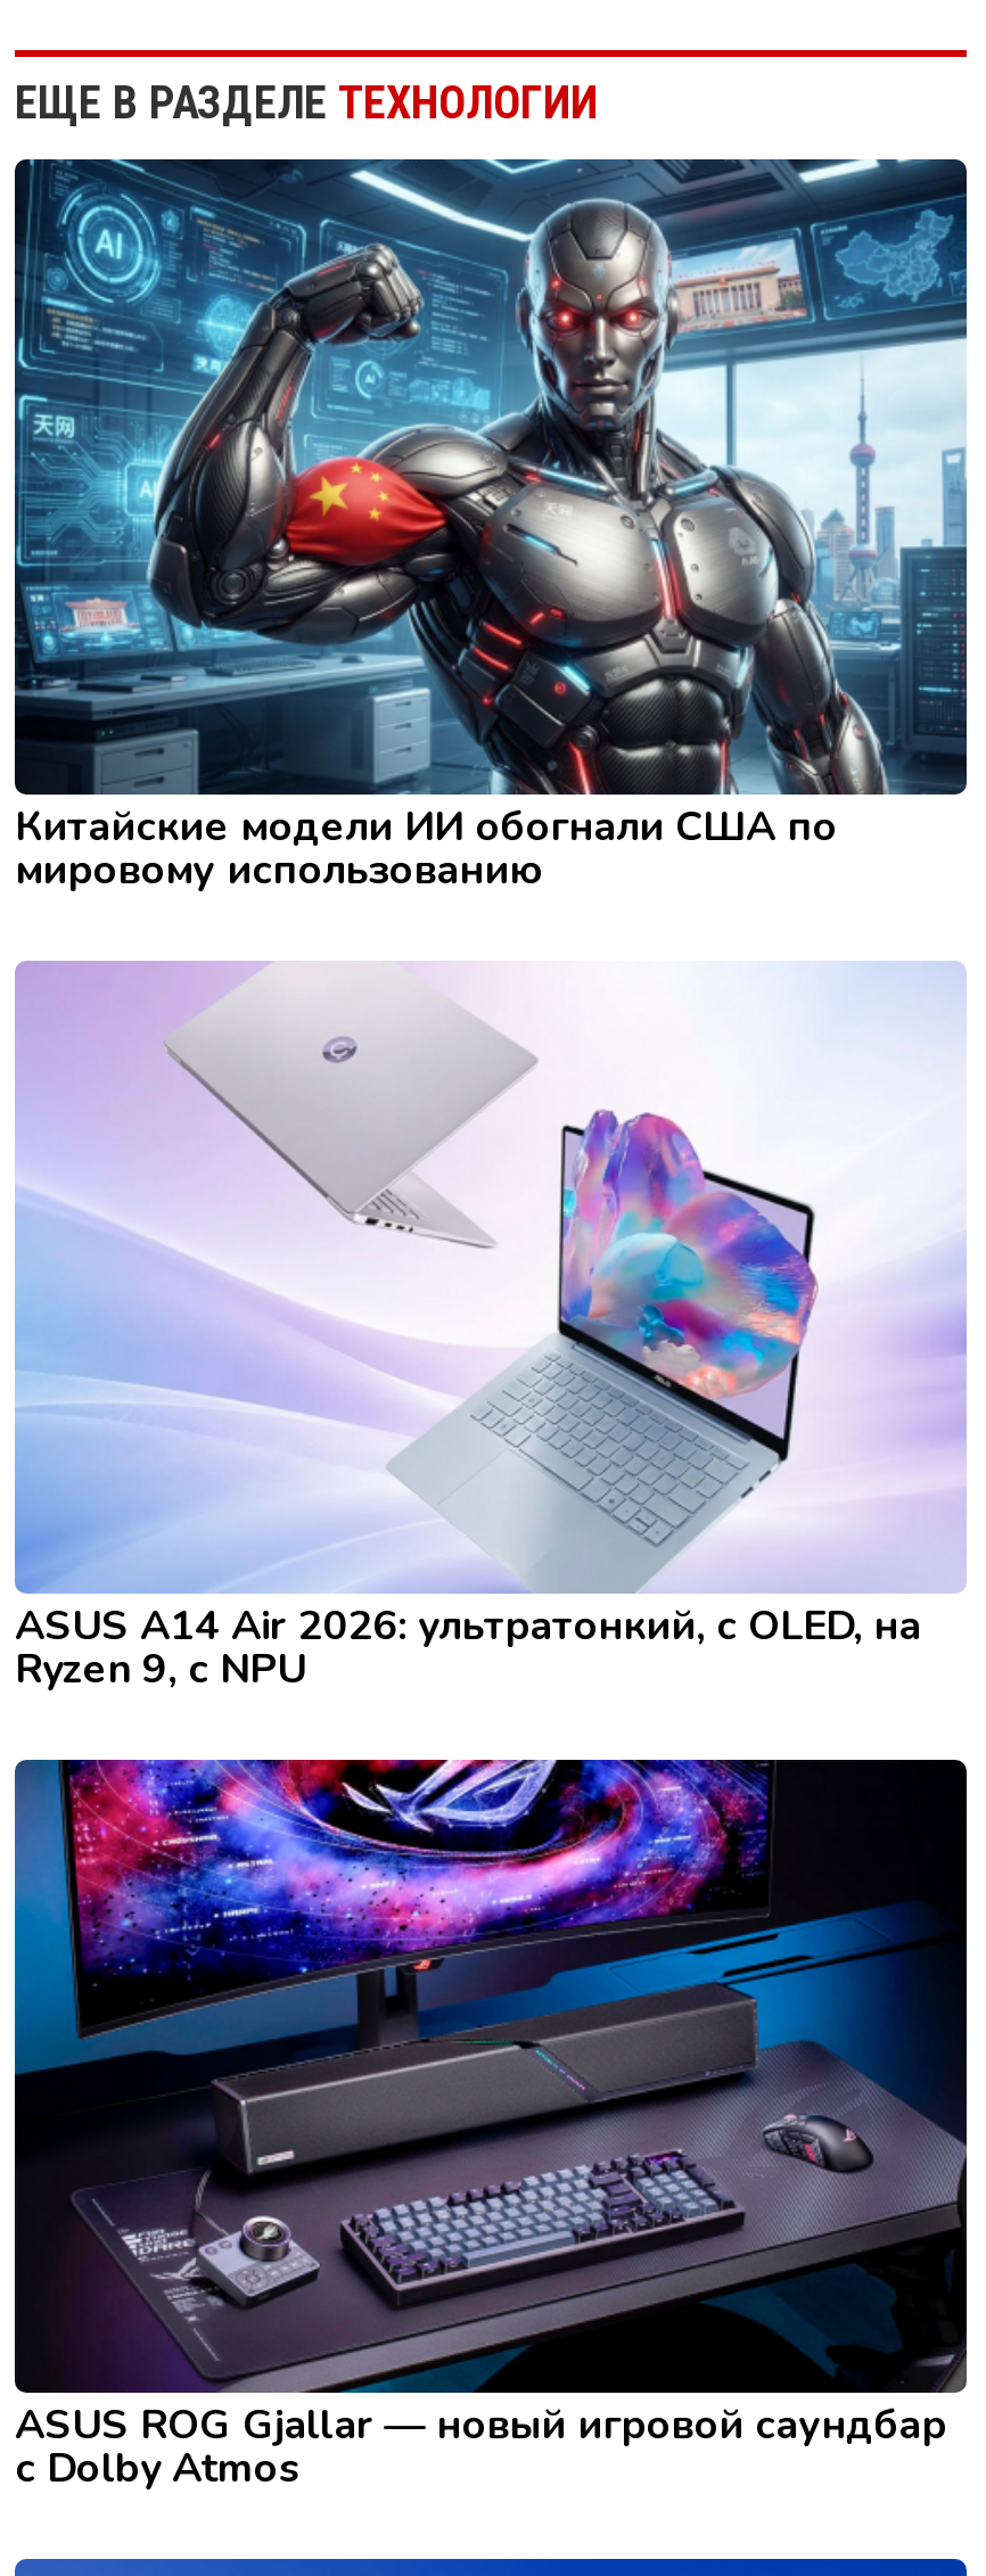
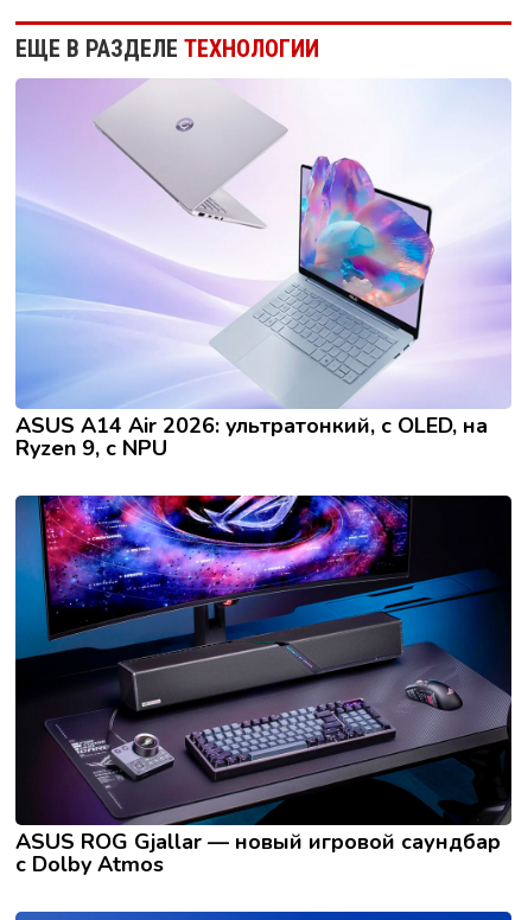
[13,157,969,896] [image] | Китайские модели ИИ обогнали США по | мировому использованию -> none

